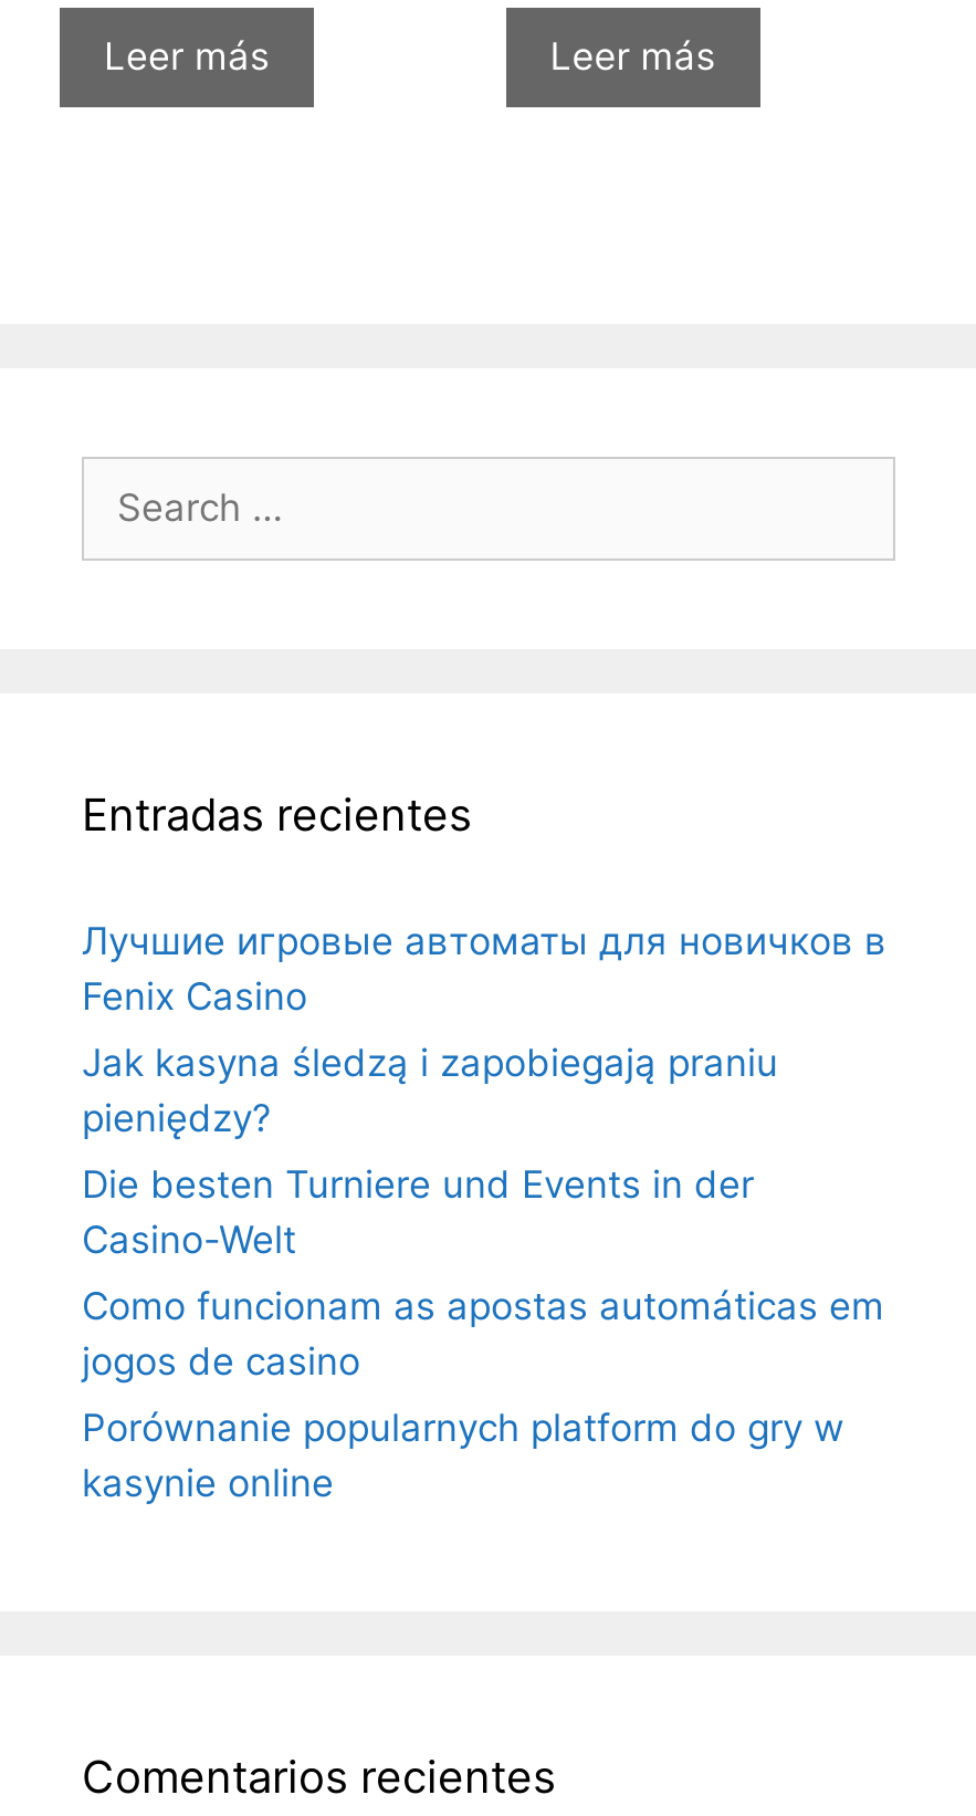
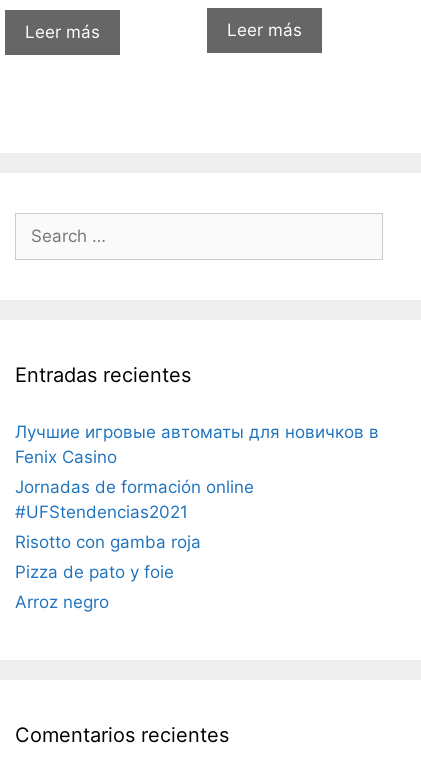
[82,1041,778,1141] Jak kasyna śledzą i zapobiegają praniu | pieniędzy? -> [15,477,254,522] Jornadas de formación online | #UFStendencias2021
[82,1163,754,1262] Die besten Turniere und Events in der | Casino-Welt -> [15,532,201,552] Risotto con gamba roja
[82,1284,884,1384] Como funcionam as apostas automáticas em | jogos de casino -> [15,562,174,582] Pizza de pato y foie
[82,1406,844,1506] Porównanie popularnych platform do gry w | kasynie online -> [15,592,109,612] Arroz negro

